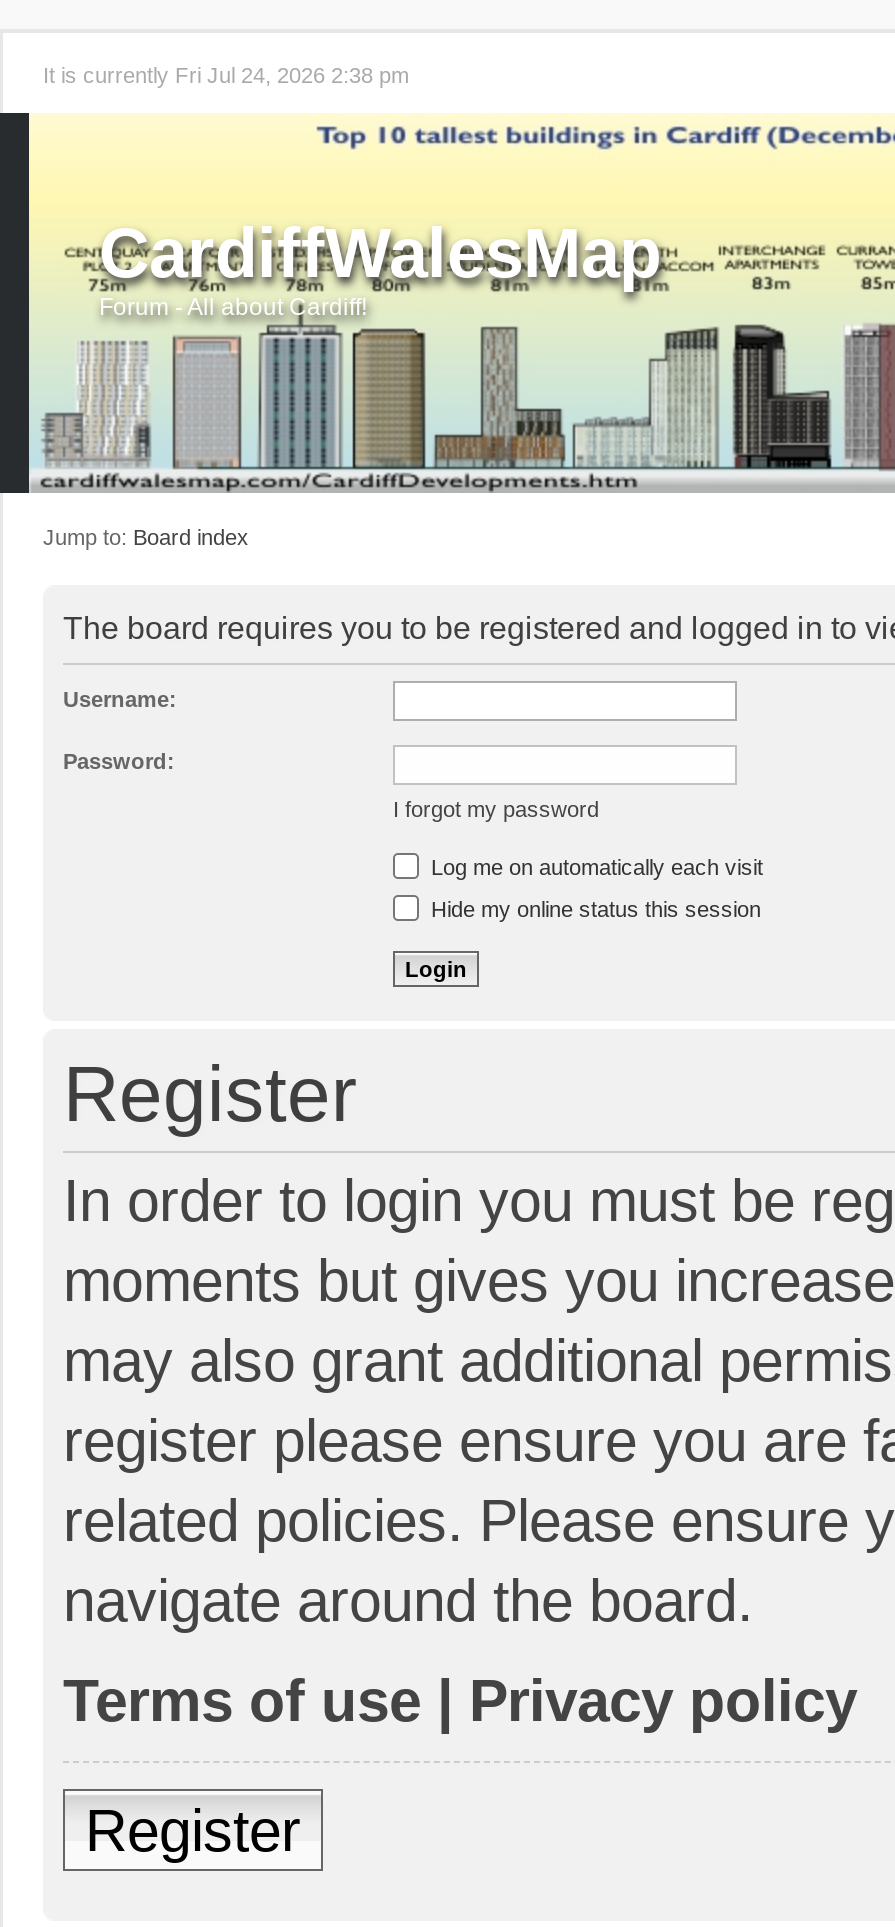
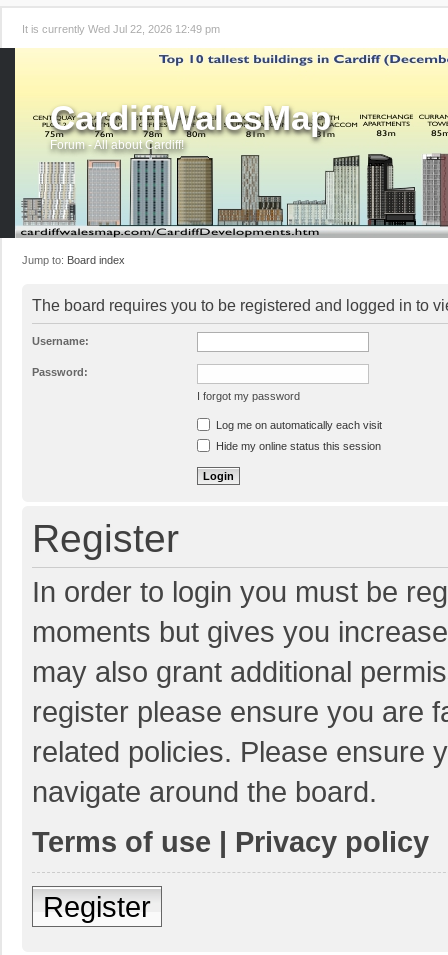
[43,63,409,87] It is currently Fri Jul 24, 2026 2:38 pm -> [22,23,220,35] It is currently Wed Jul 22, 2026 12:49 pm

